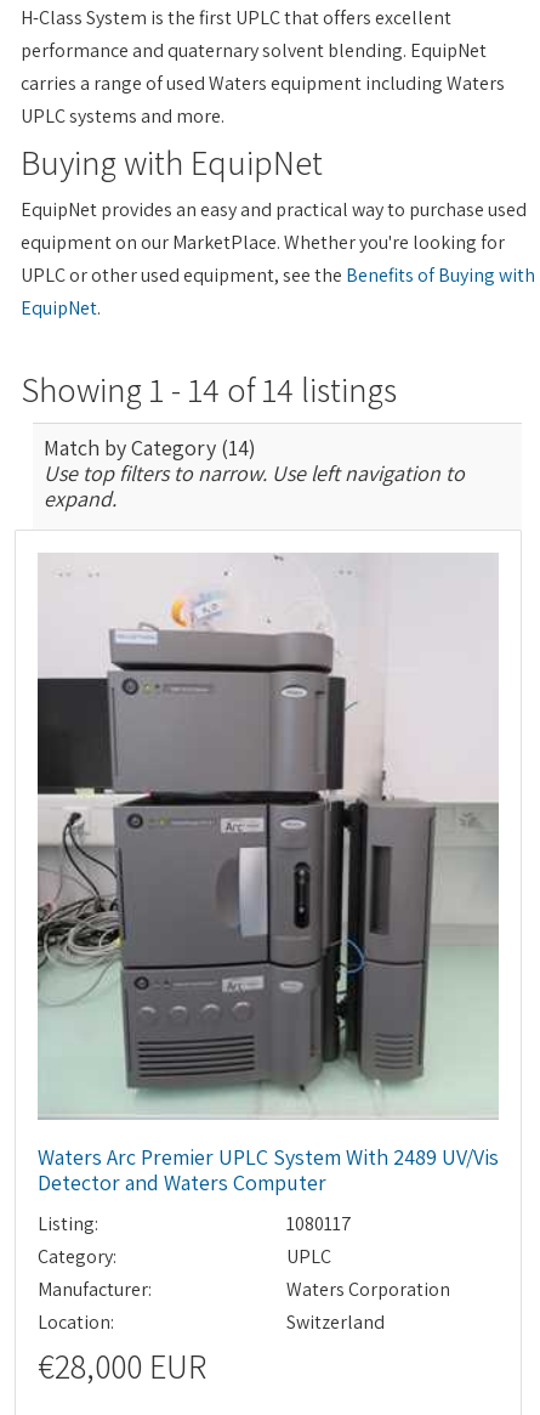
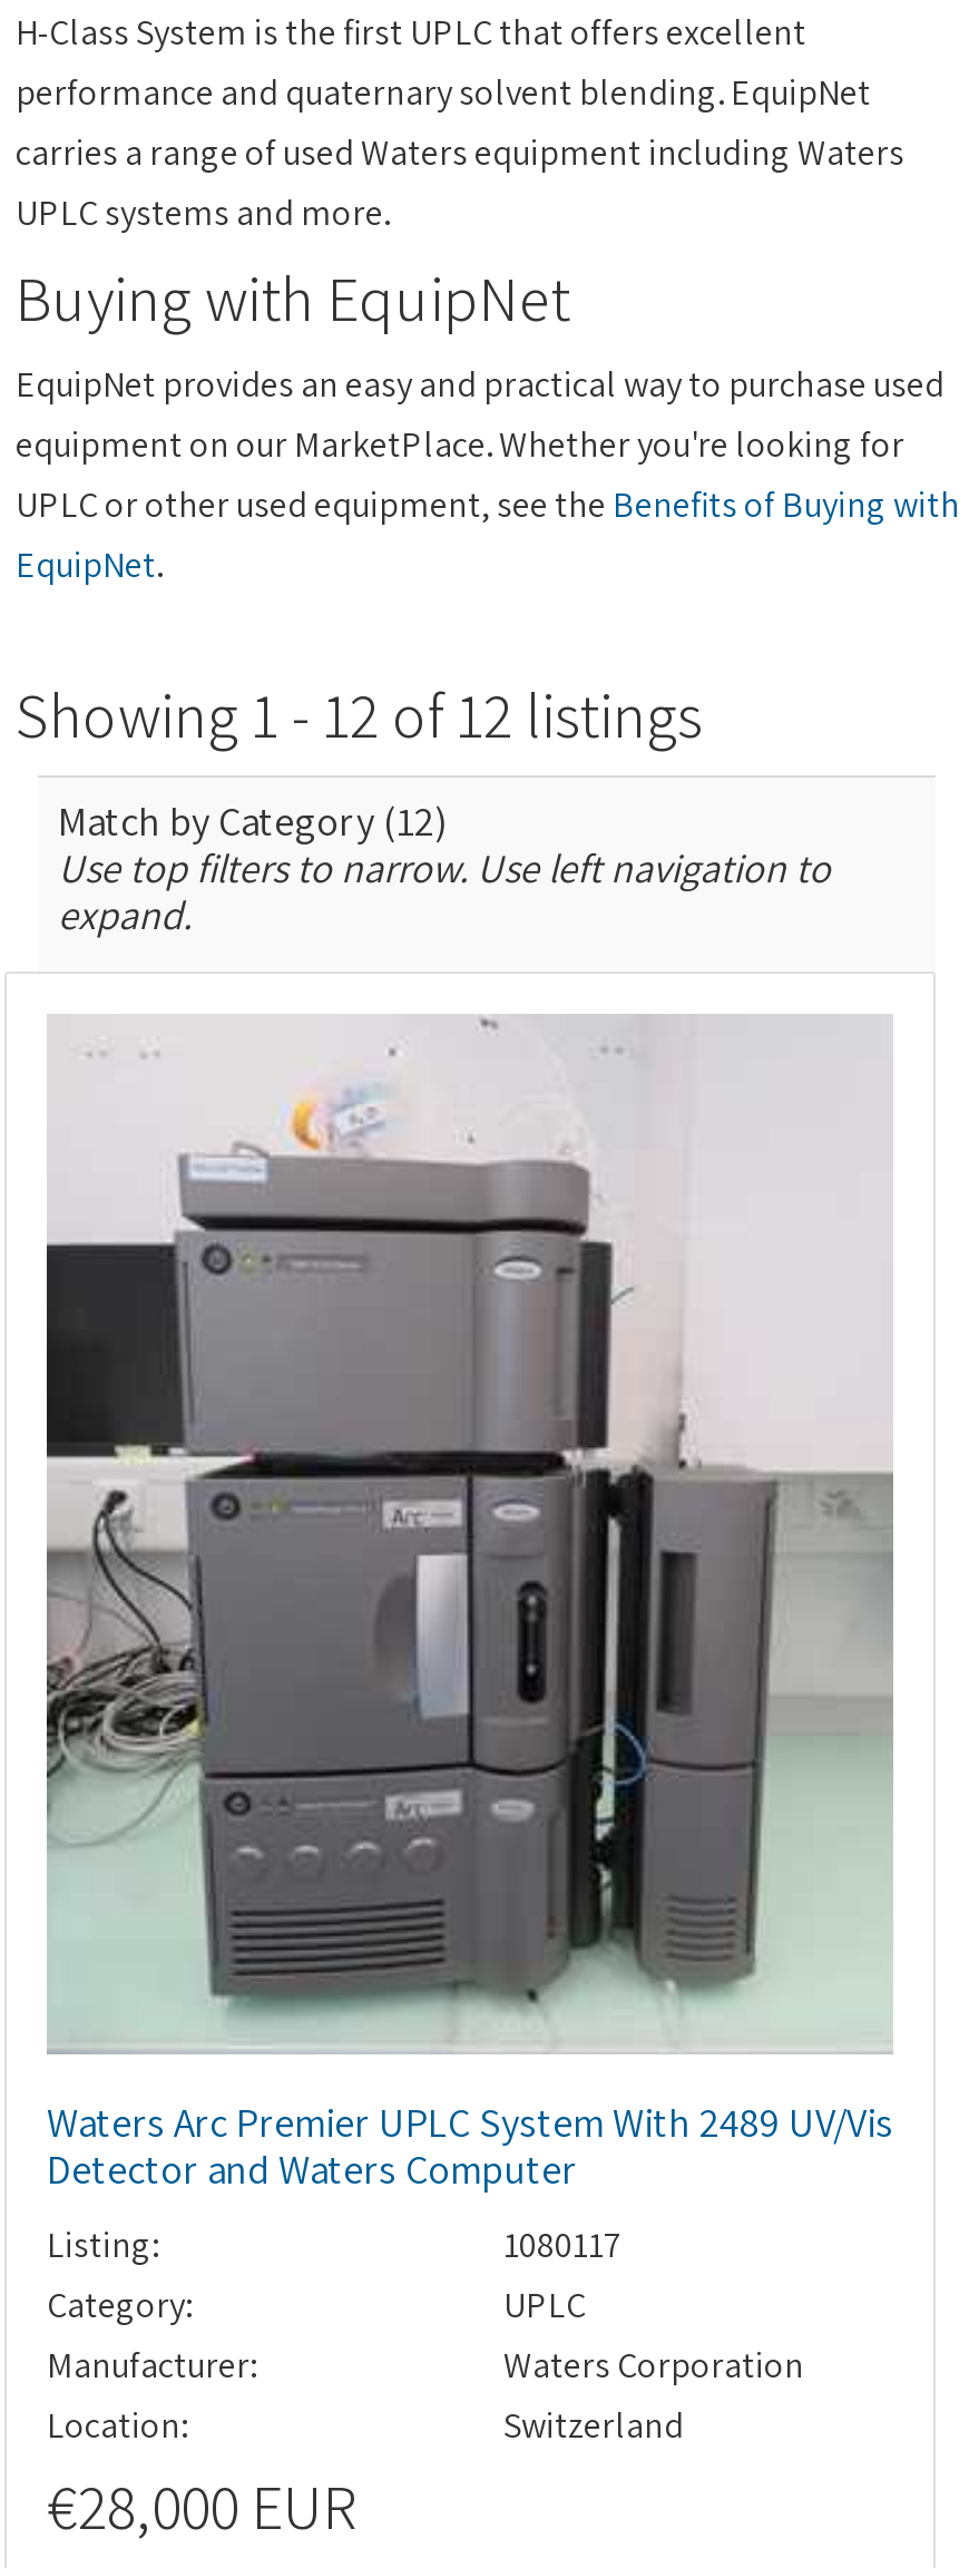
[21,367,397,412] Showing 1 - 14 of 14 listings -> [16,673,702,755] Showing 1 - 12 of 12 listings
[44,434,256,462] Match by Category (14) -> [58,795,448,847] Match by Category (12)

